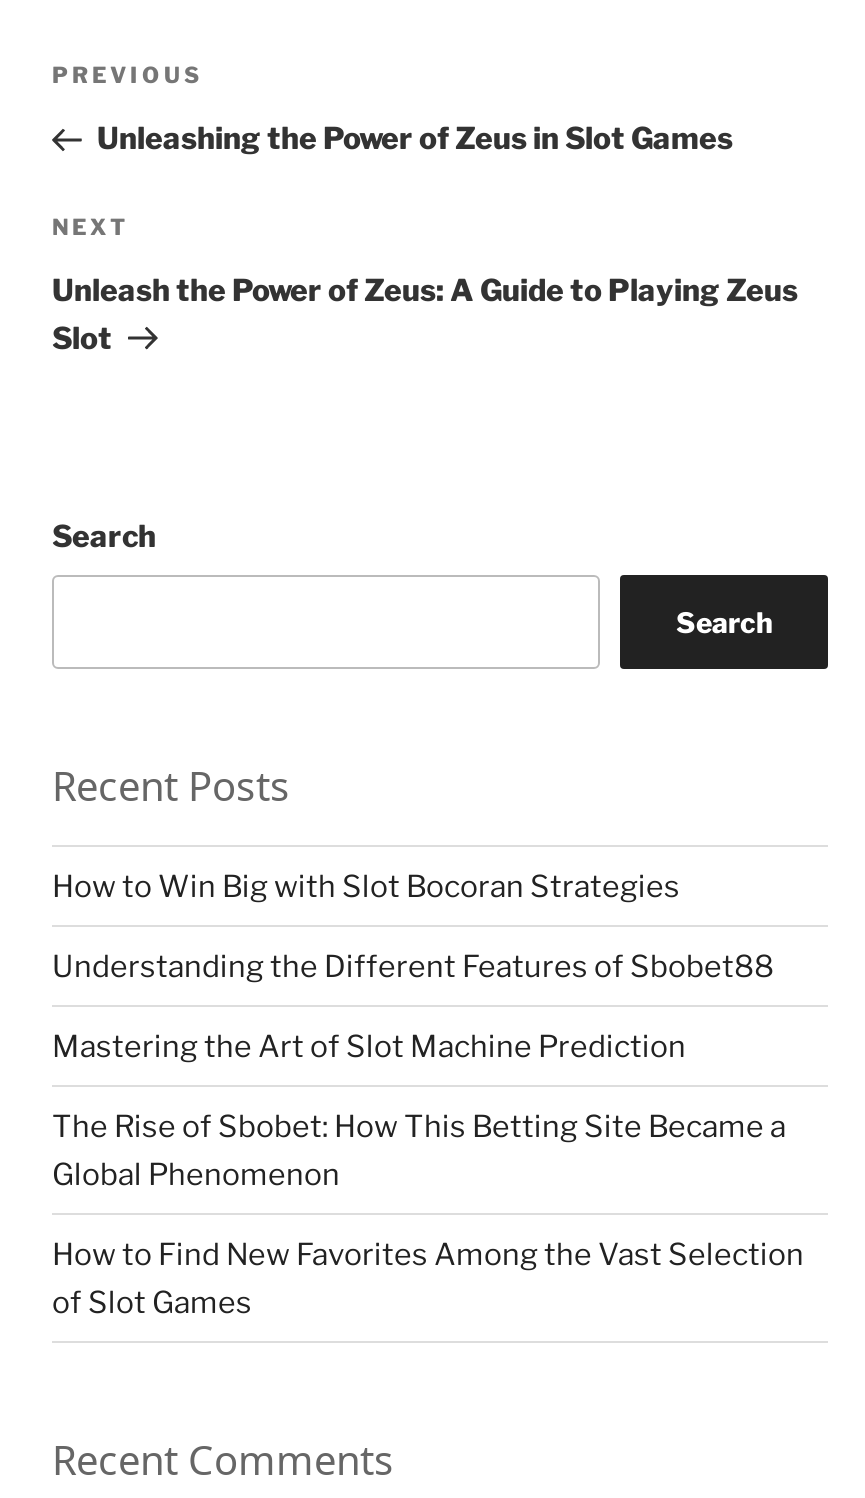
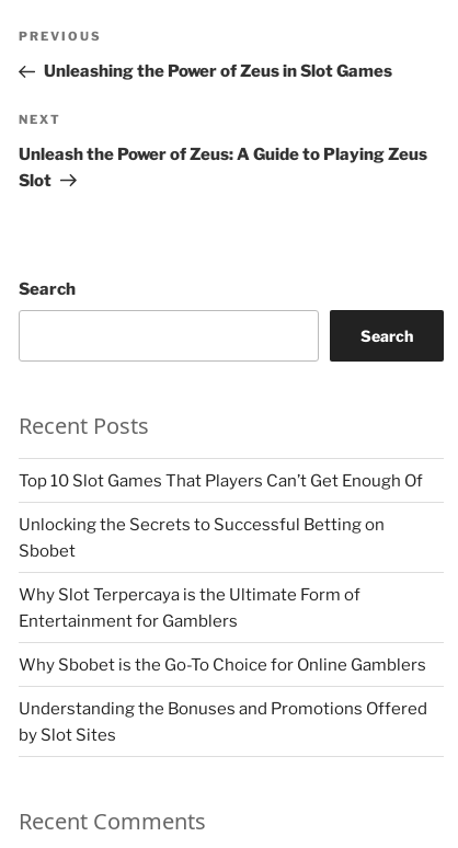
[52,869,680,905] How to Win Big with Slot Bocoran Strategies -> [19,471,423,491] Top 10 Slot Games That Players Can’t Get Enough Of
[52,949,774,985] Understanding the Different Features of Sbobet88 -> [19,515,385,561] Unlocking the Secrets to Successful Betting on | Sbobet
[52,1029,686,1065] Mastering the Art of Slot Machine Prediction -> [19,585,360,631] Why Slot Terpercaya is the Ultimate Form of | Entertainment for Gamblers
[52,1109,786,1193] The Rise of Sbobet: How This Betting Site Became a | Global Phenomenon -> [19,655,426,675] Why Sbobet is the Go-To Choice for Online Gamblers
[52,1237,804,1321] How to Find New Favorites Among the Vast Selection | of Slot Games -> [19,699,427,745] Understanding the Bonuses and Promotions Offered | by Slot Sites

